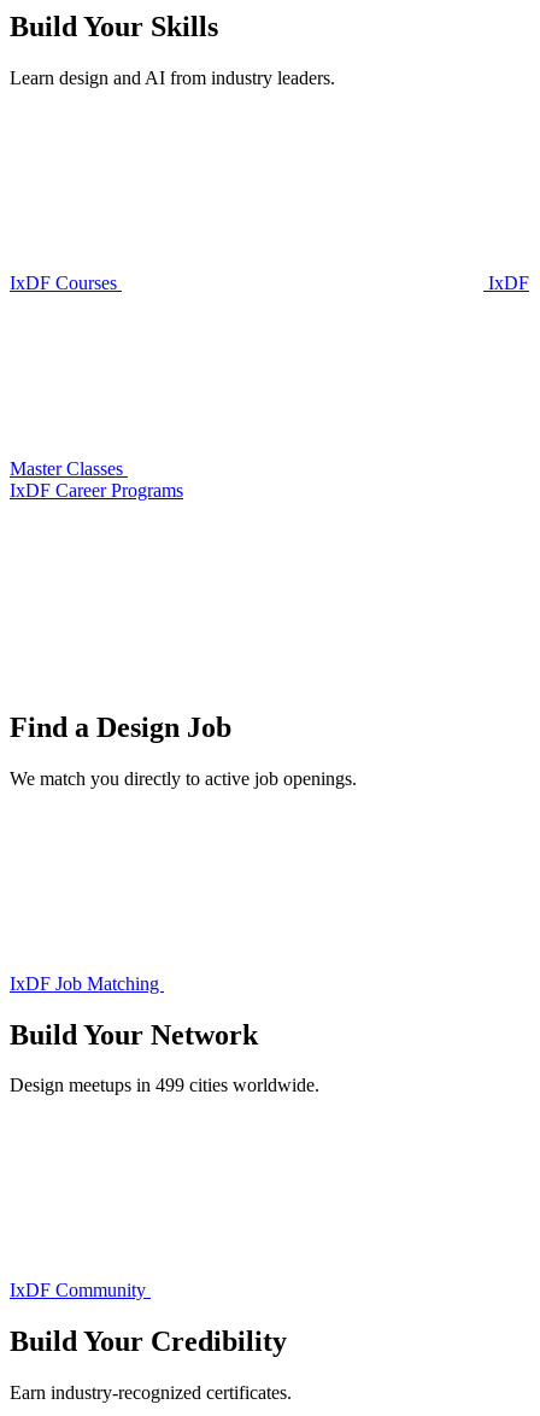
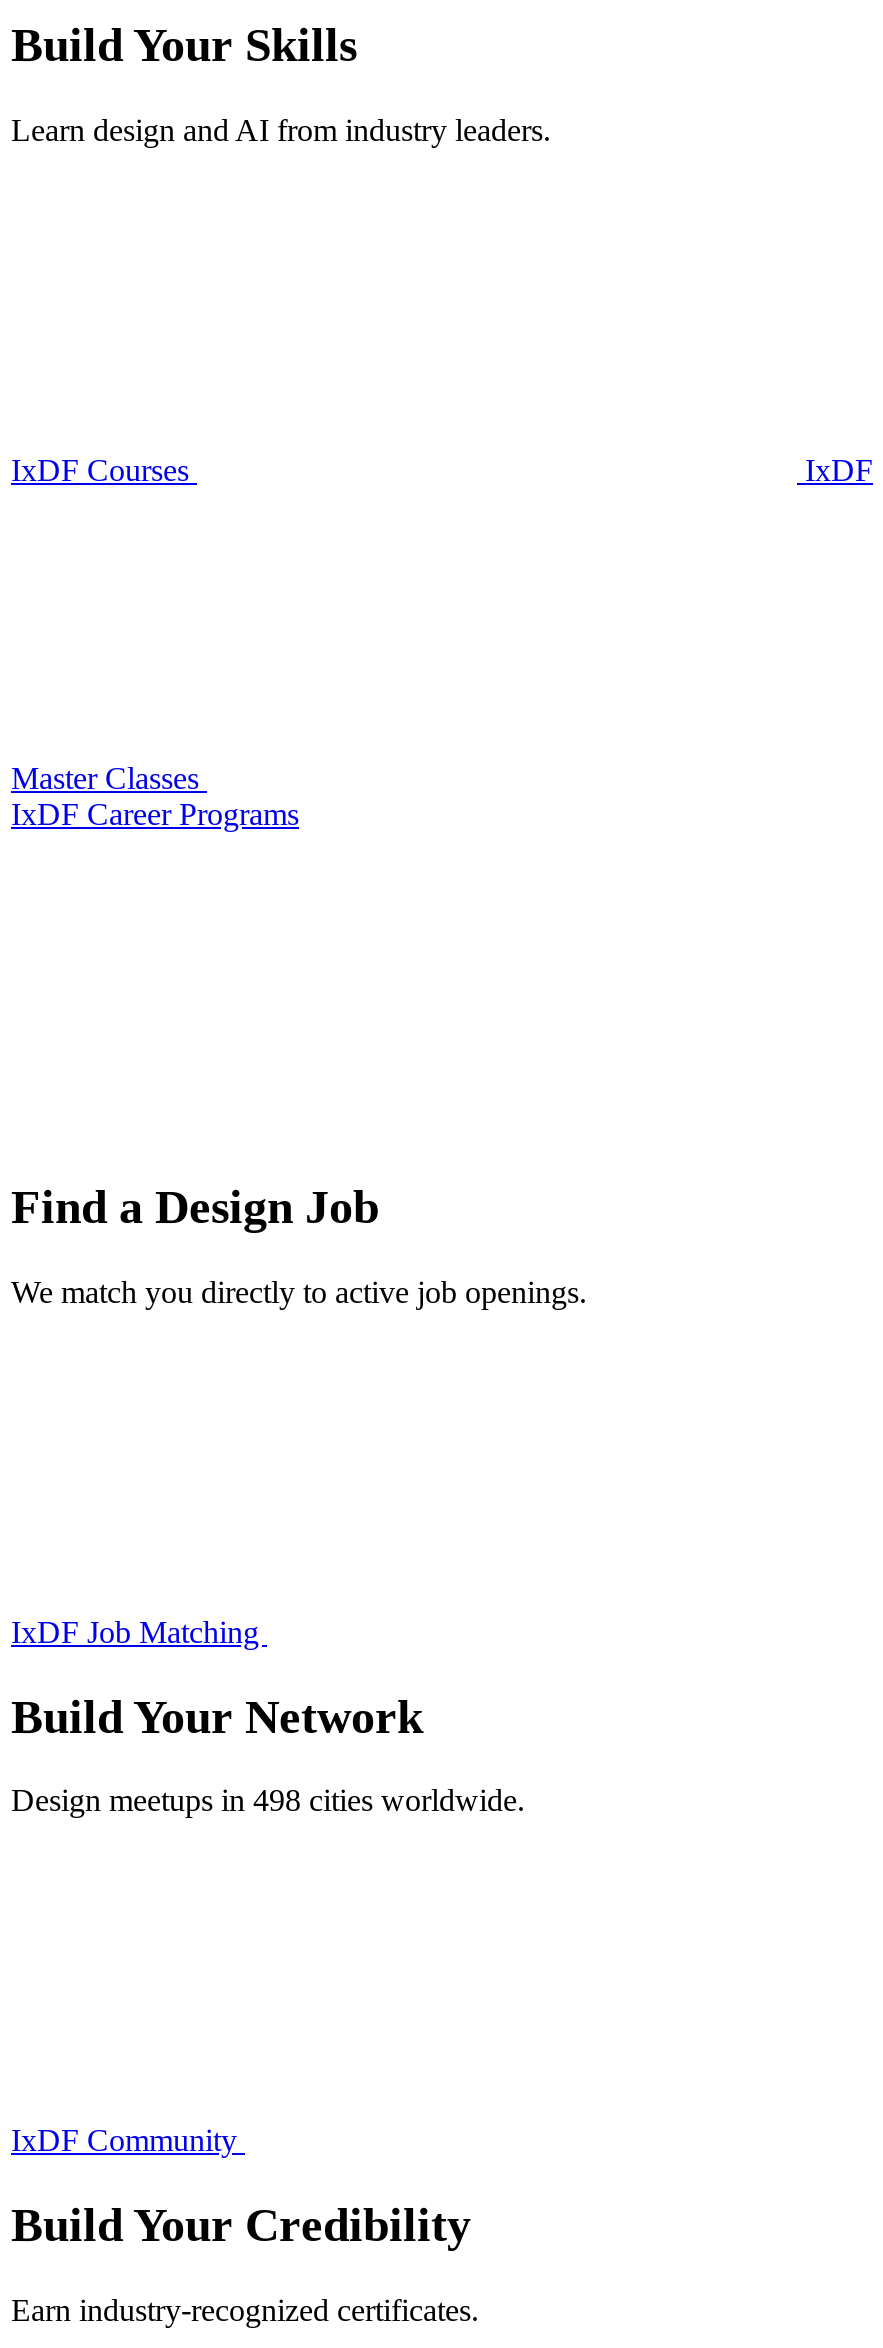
[10,1075,319,1096] Design meetups in 499 cities worldwide. -> [11,1784,525,1818] Design meetups in 498 cities worldwide.

